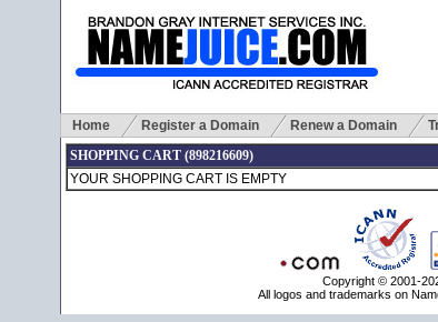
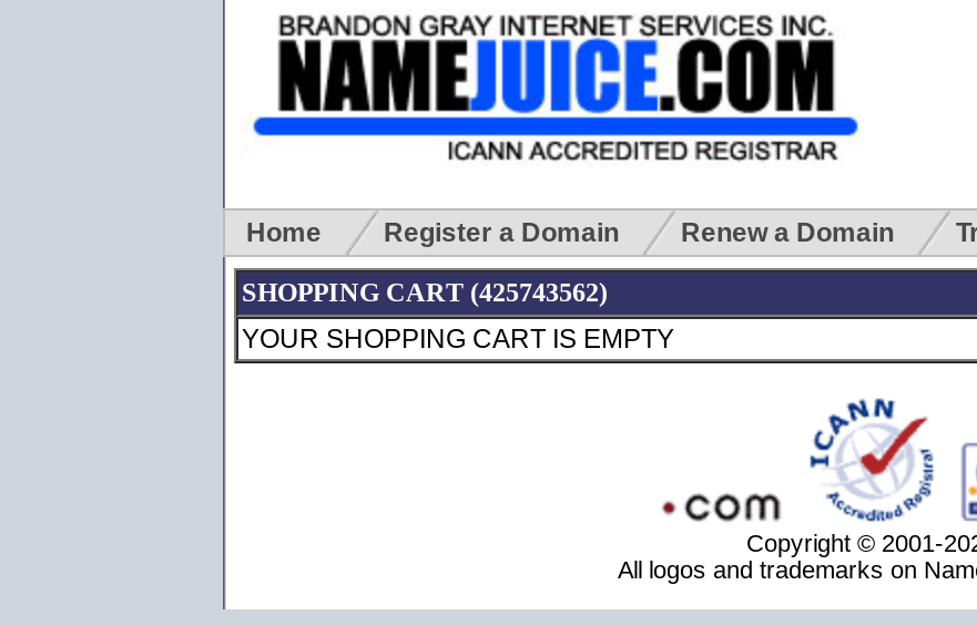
[69,148,253,163] SHOPPING CART (898216609) -> [242,277,608,308] SHOPPING CART (425743562)

